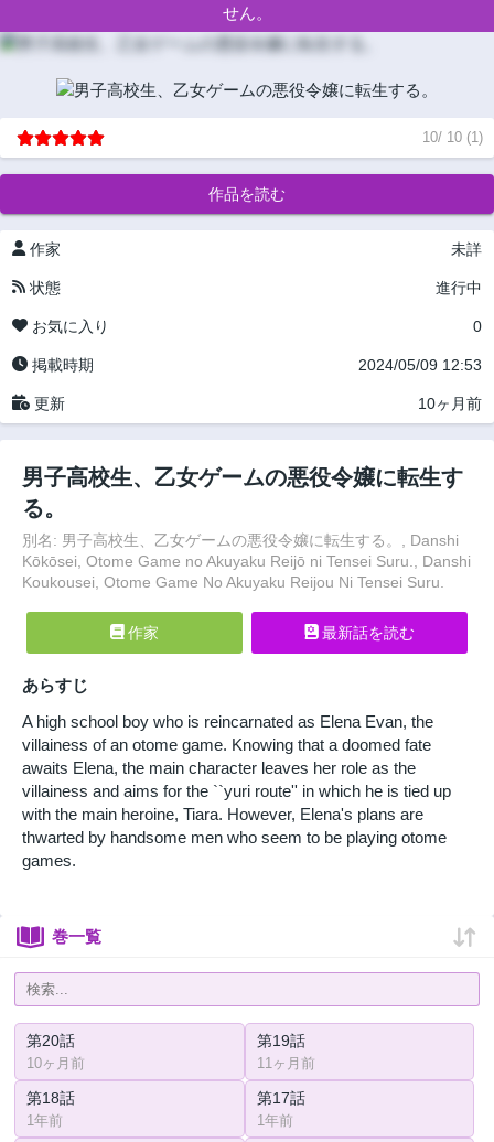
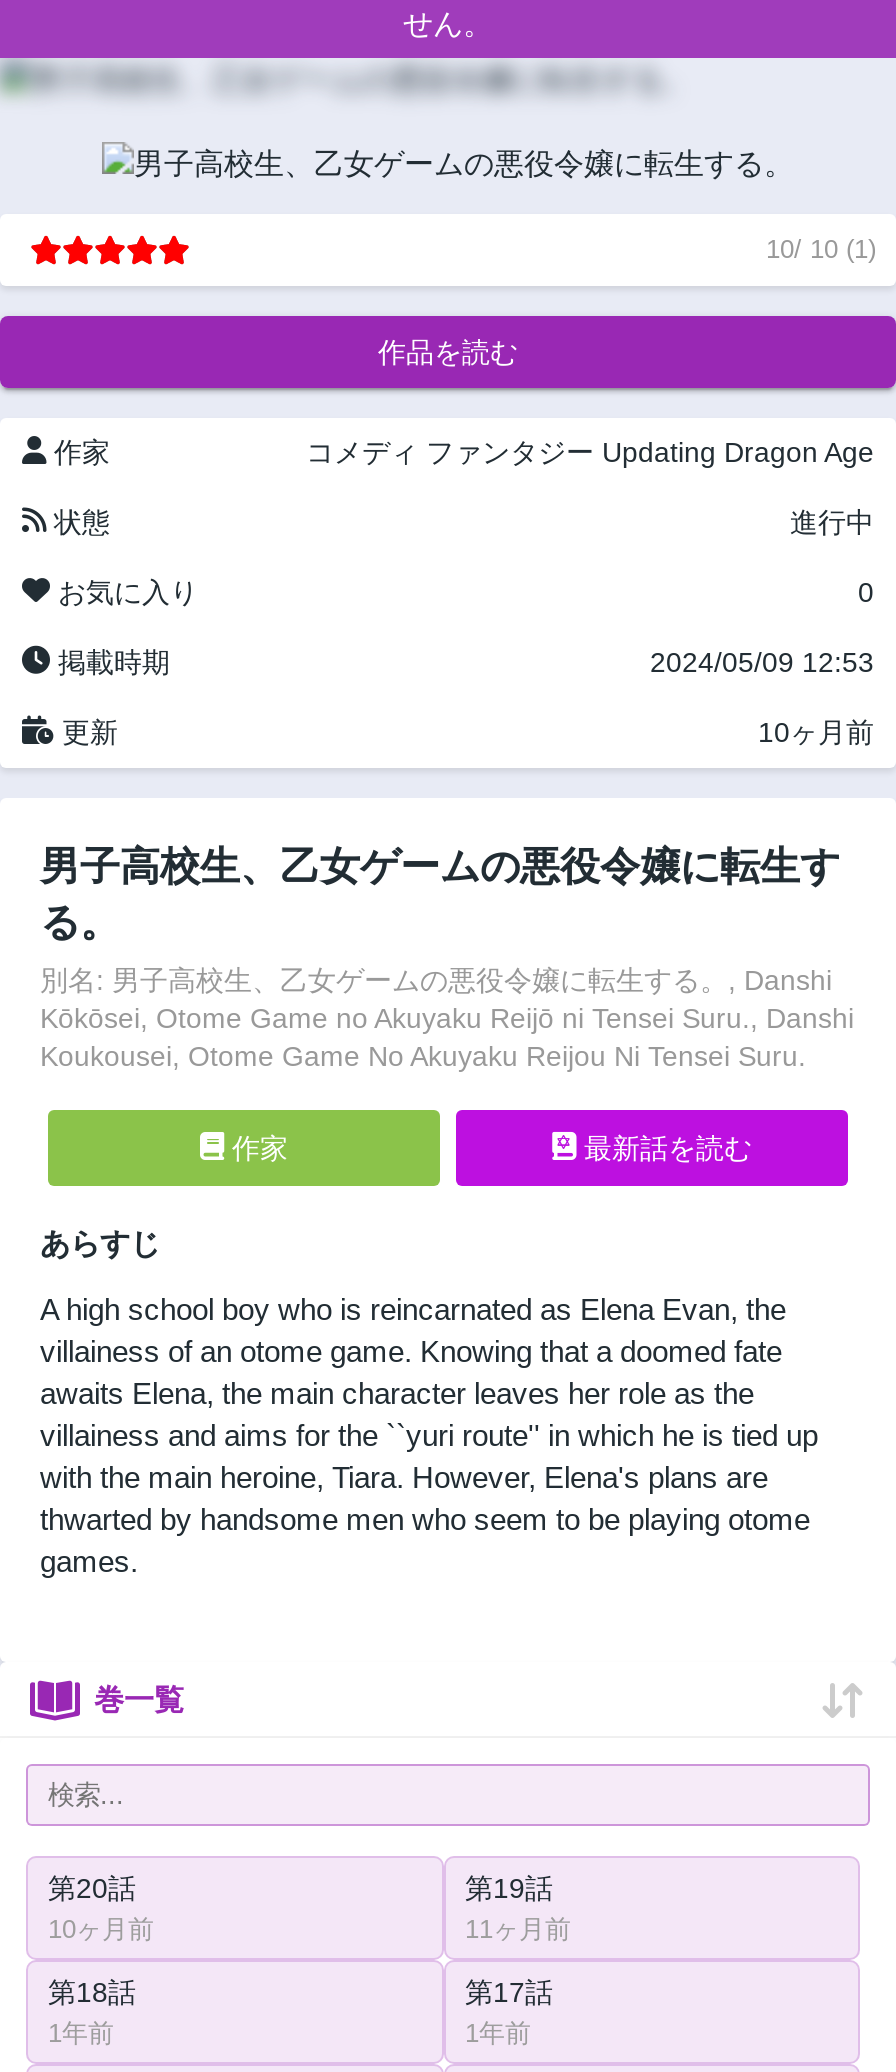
[451,240,482,257] 未詳 -> [306,435,874,467] コメディ ファンタジー Updating Dragon Age

